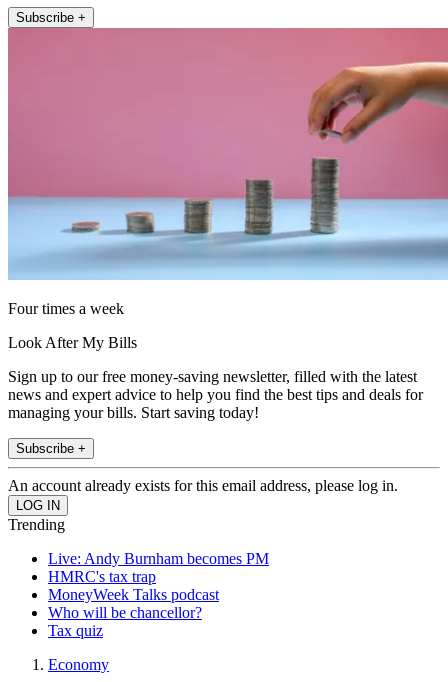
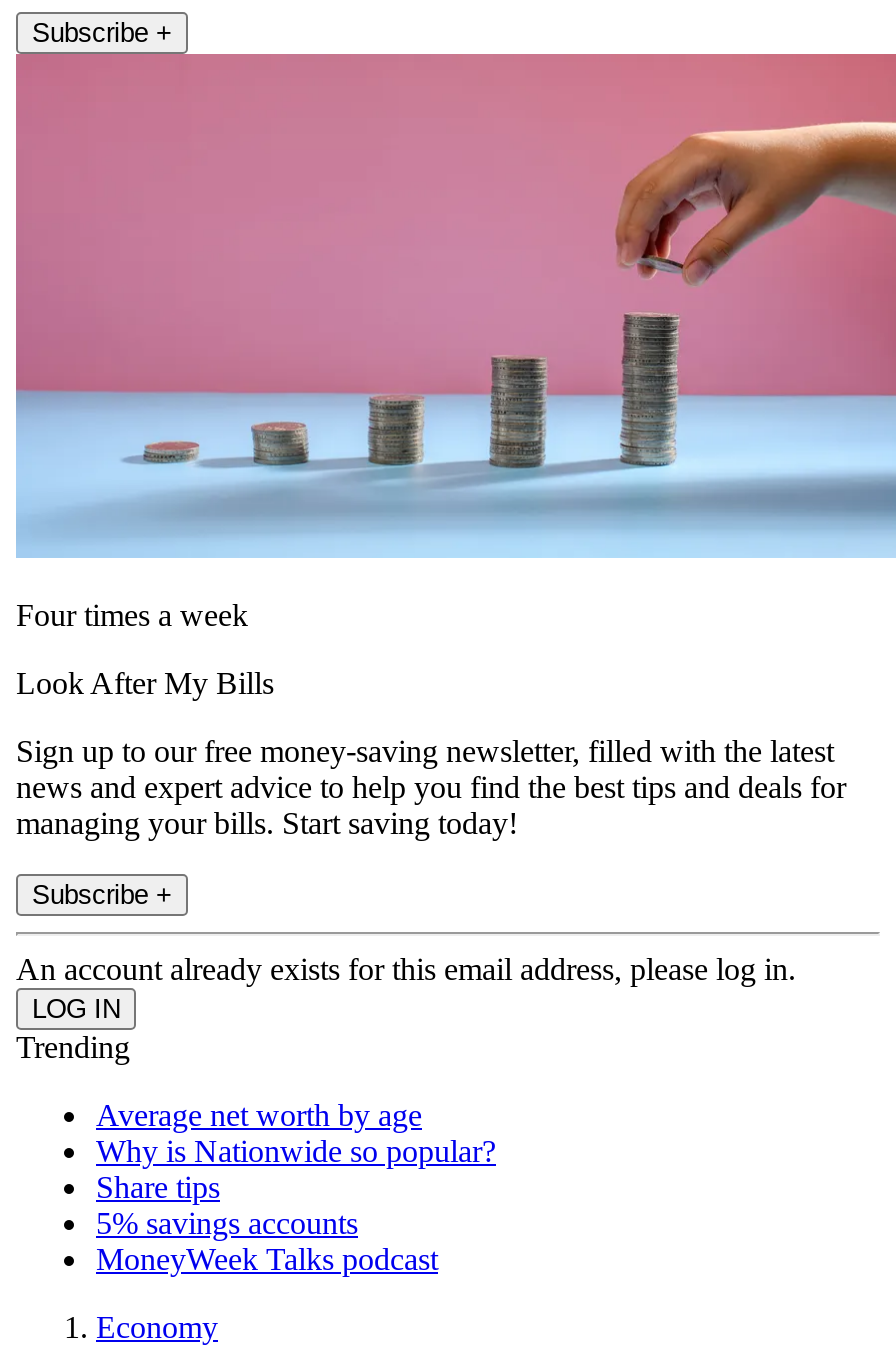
[48,550,269,585] Live: Andy Burnham becomes PM | HMRC's tax trap -> [96,1098,496,1240] Average net worth by age | Why is Nationwide so popular? | Share tips | 5% savings accounts
moved [48,586,219,603] -> [96,1242,438,1276]: MoneyWeek Talks podcast
[48,604,202,639] Who will be chancellor? | Tax quiz -> none

